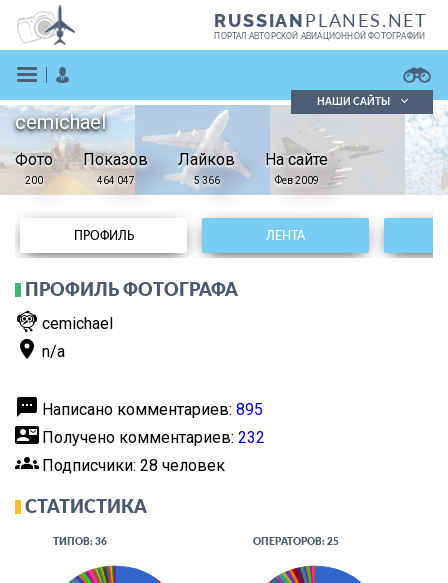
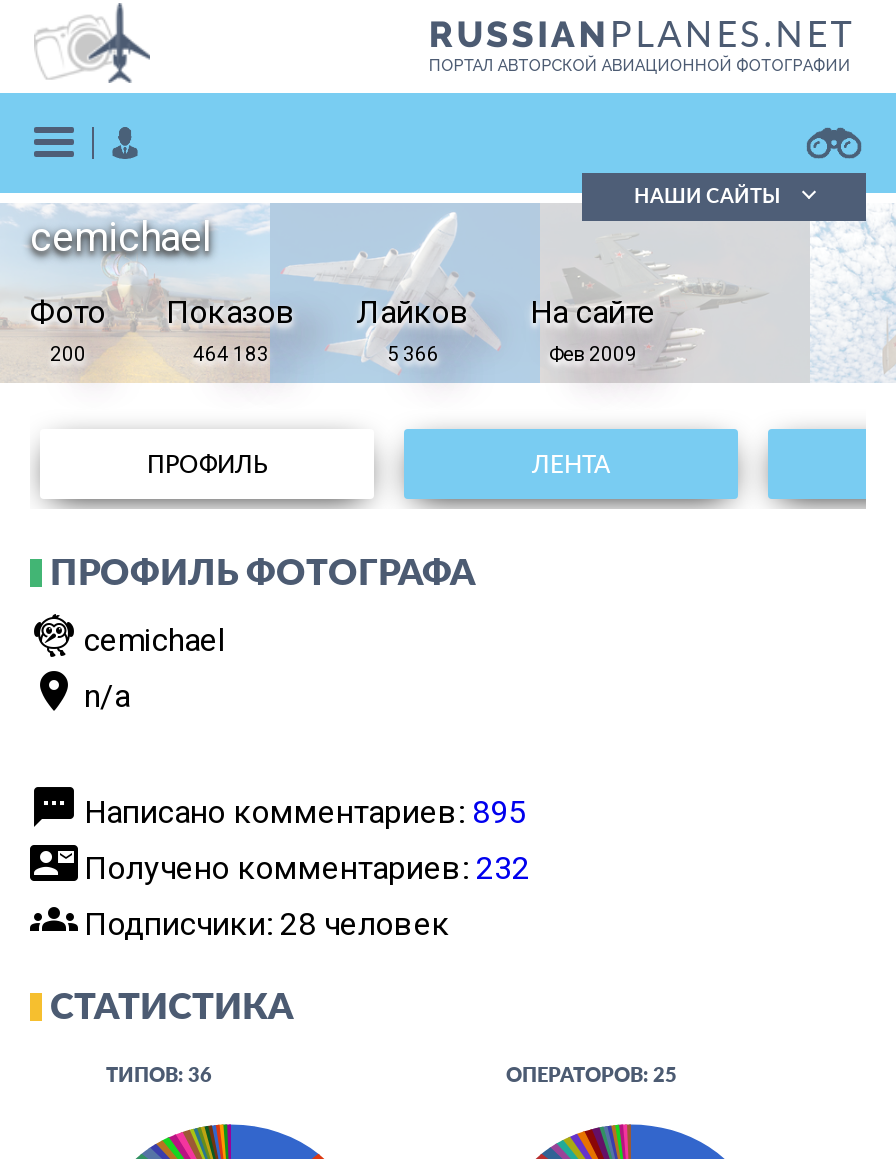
[96,175,134,186] 464 047 -> [193,343,269,365] 464 183

